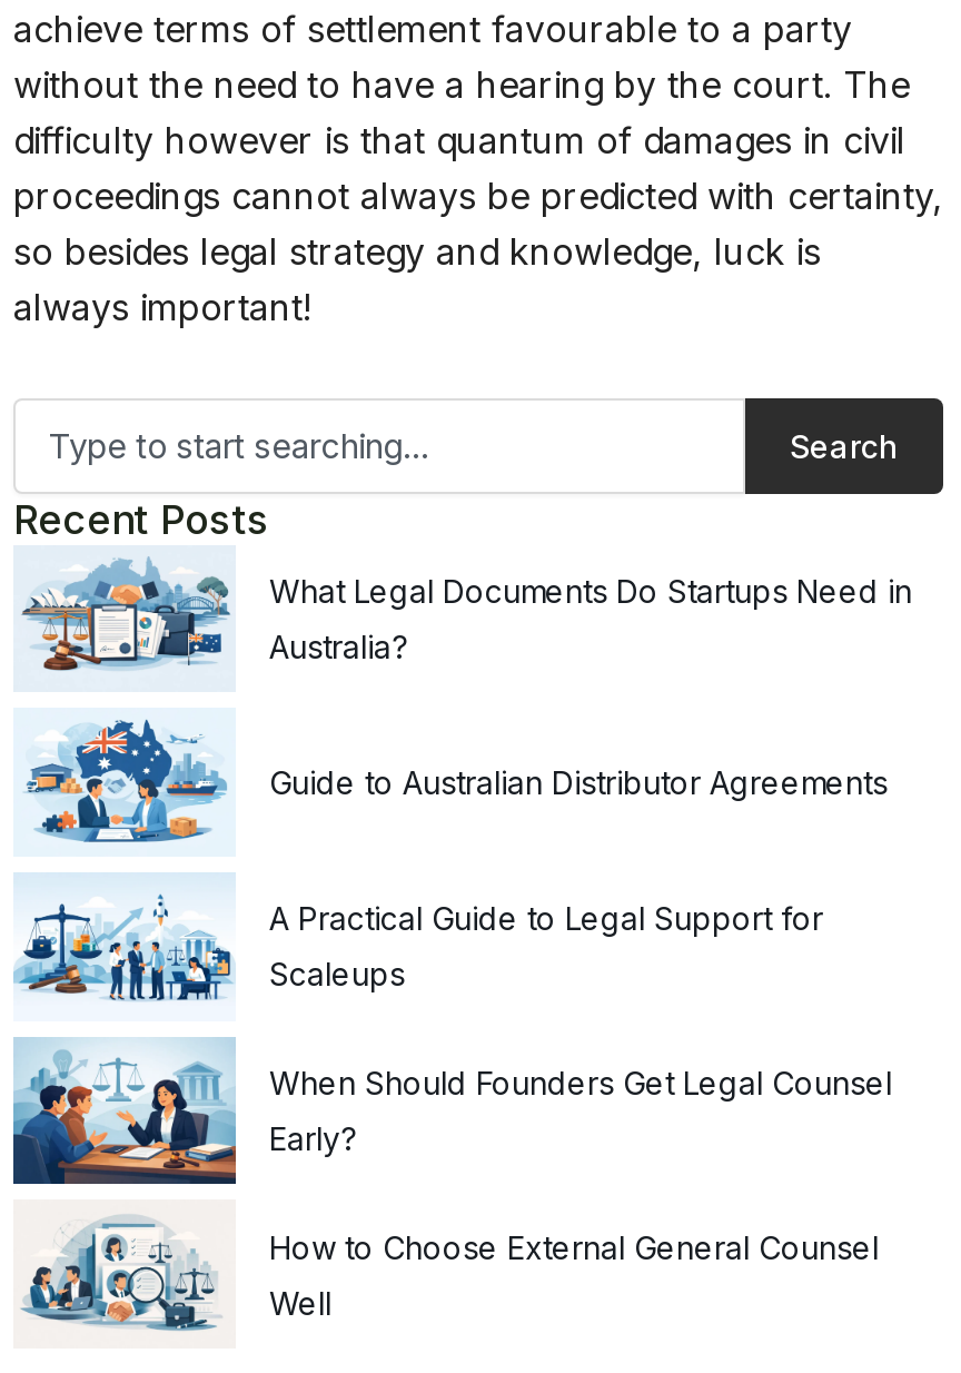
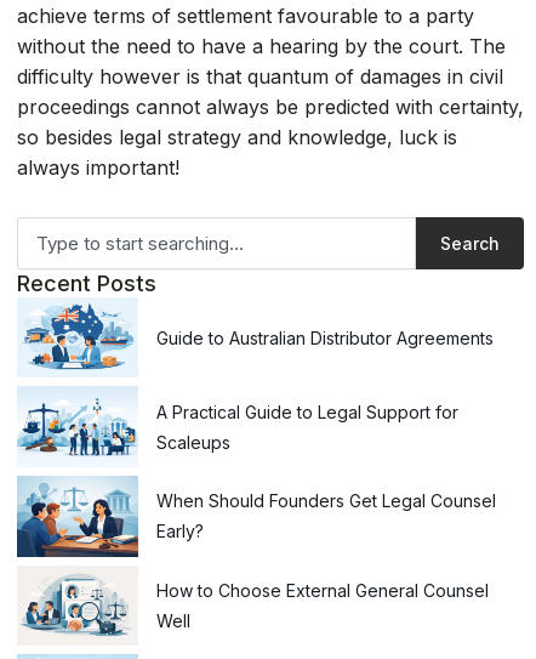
[20,563,912,672] [image] | What Legal Documents Do Startups Need in | Australia? -> none

